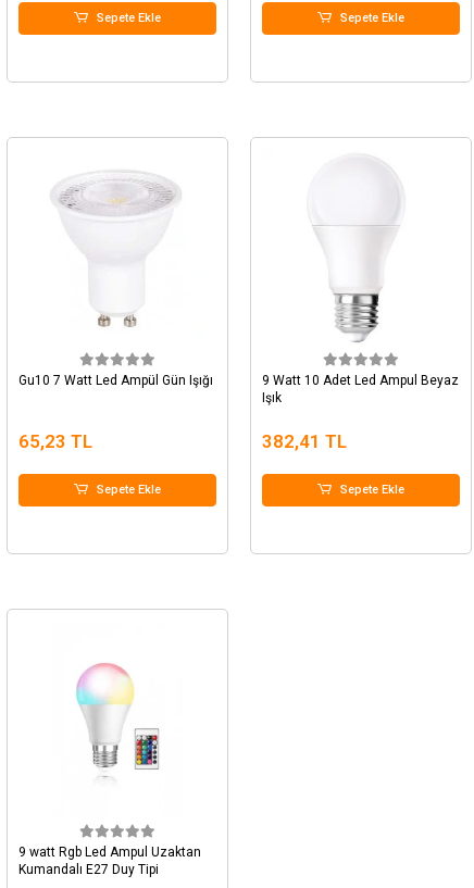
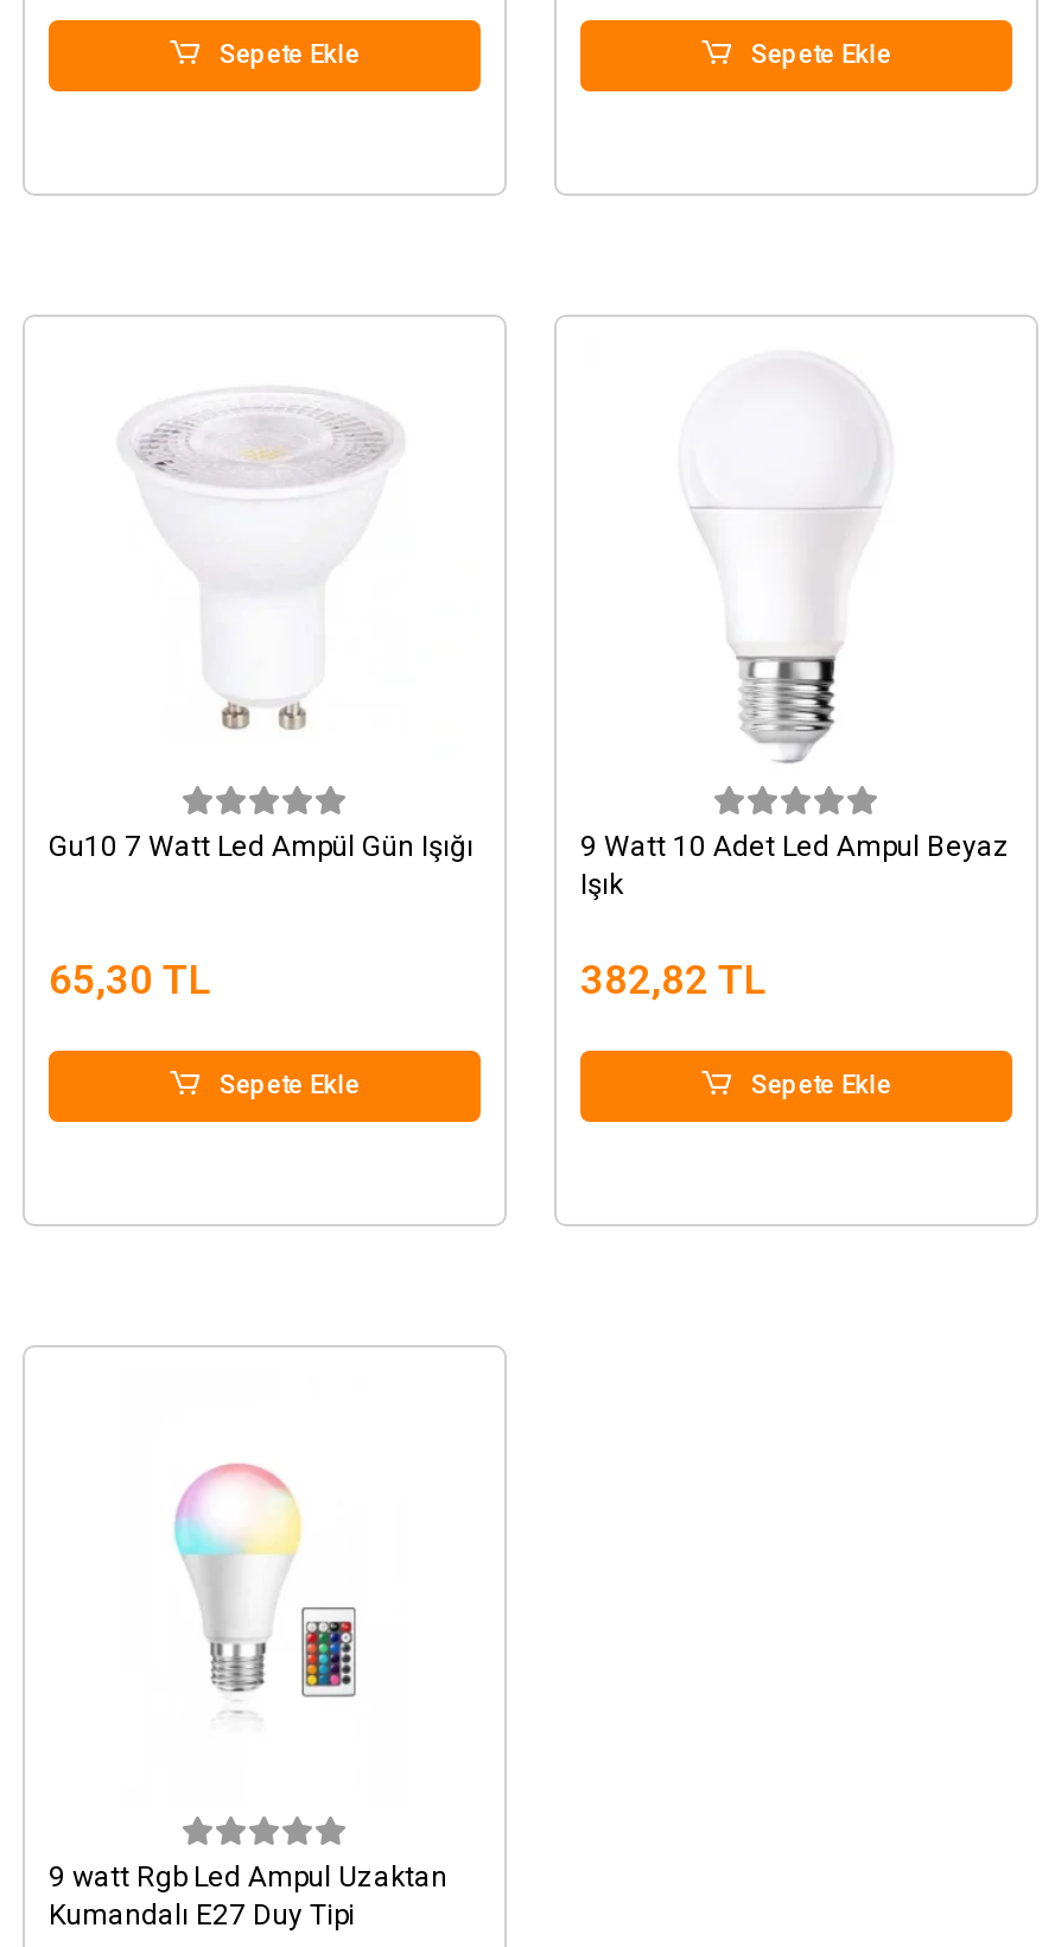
[18,430,92,452] 65,23 TL -> [49,956,210,1003] 65,30 TL
[262,430,347,452] 382,41 TL -> [580,956,765,1003] 382,82 TL

